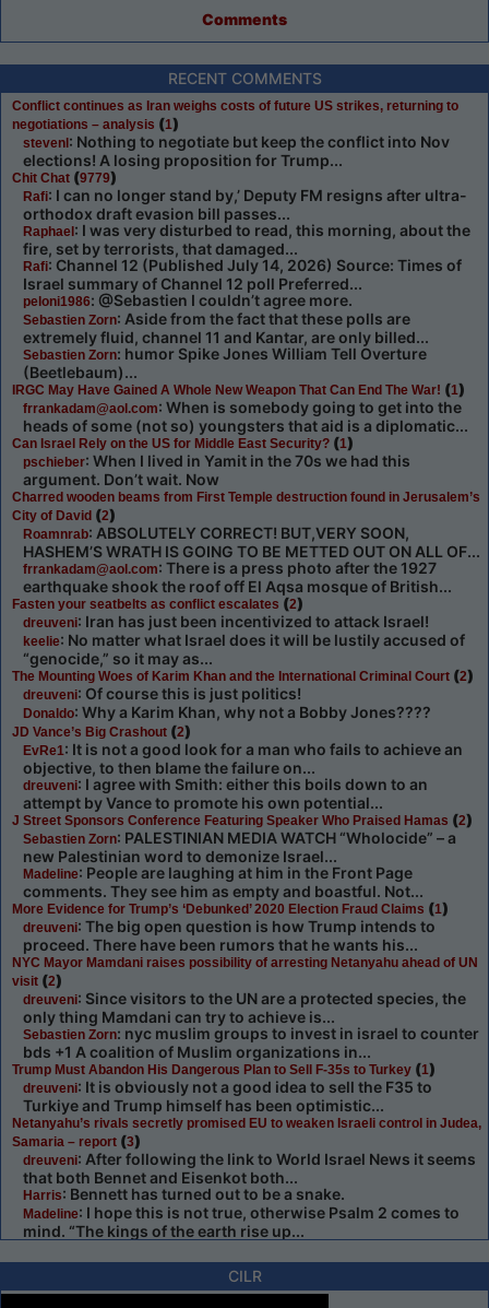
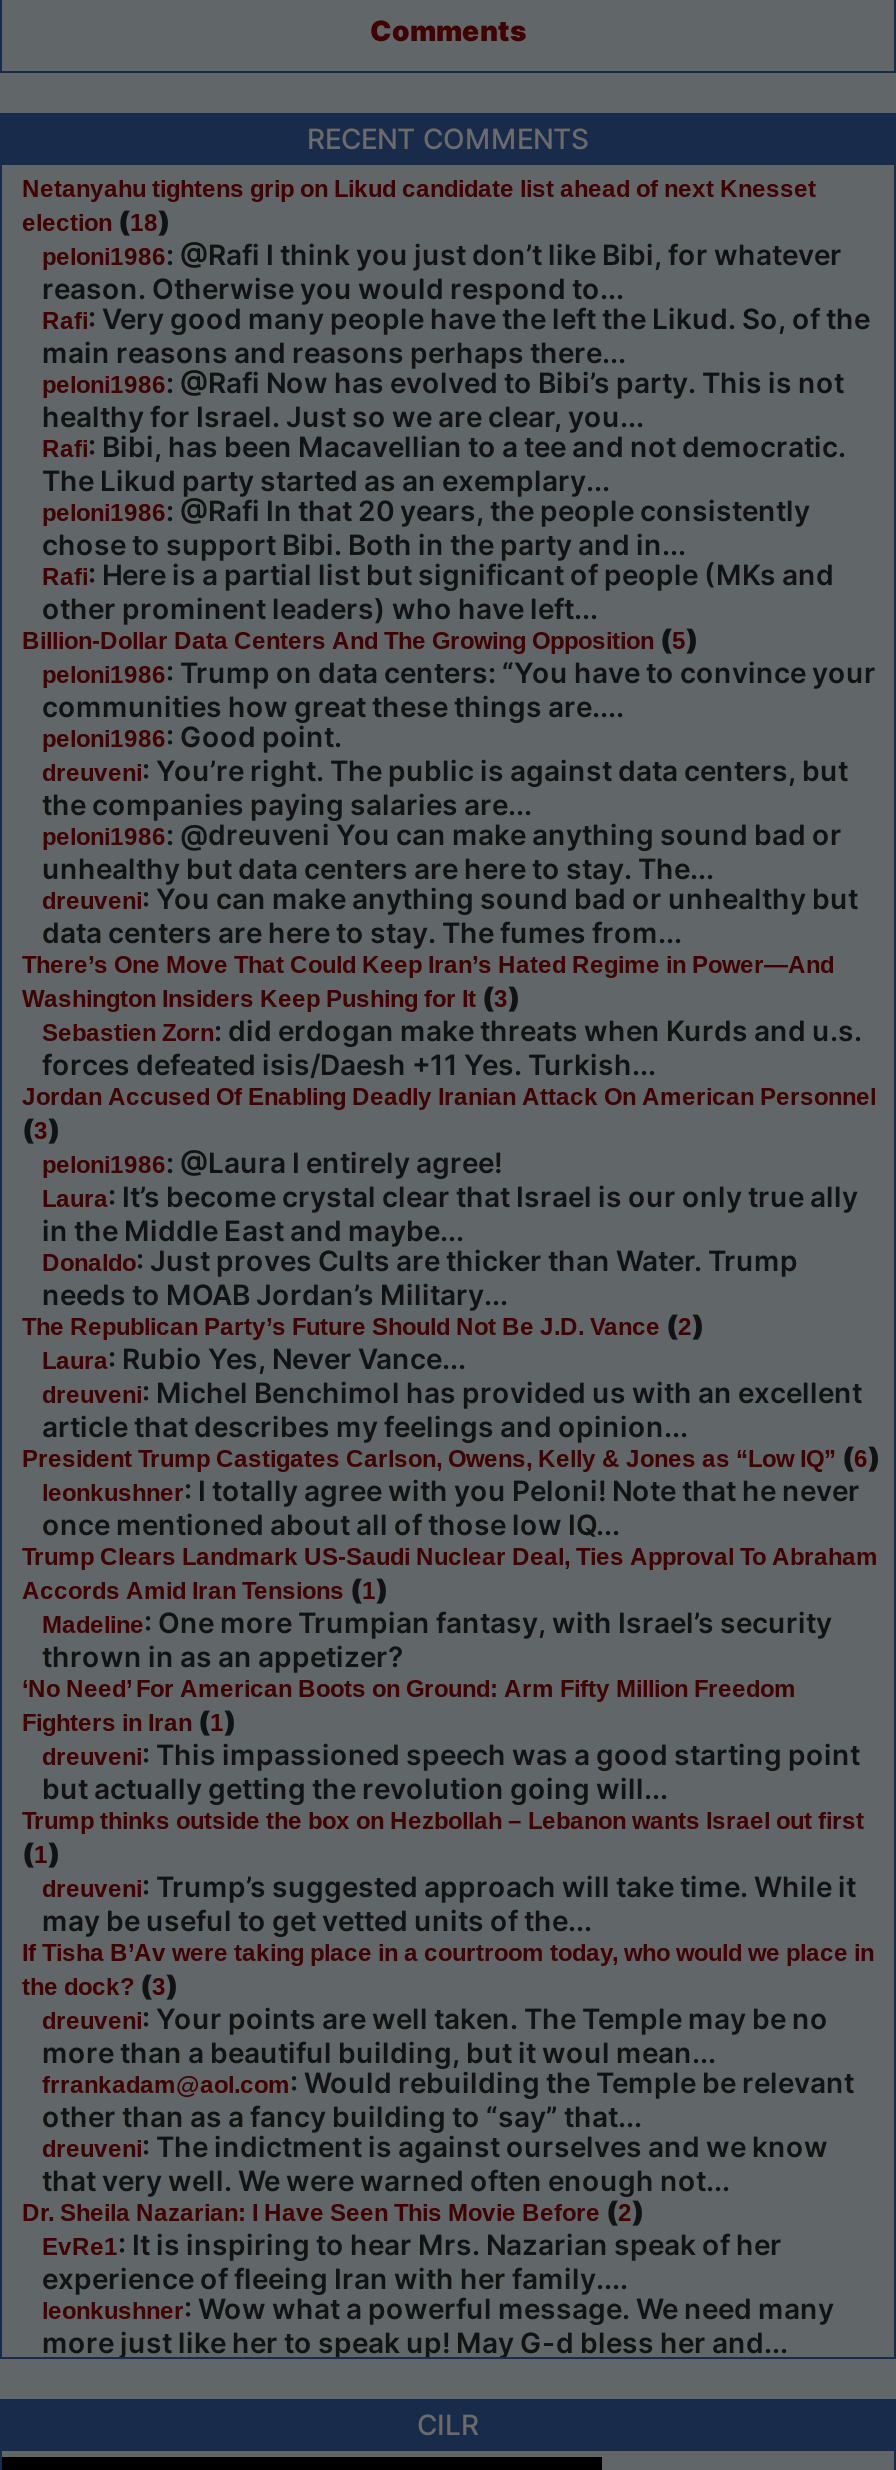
[12,99,481,1241] Conflict continues as Iran weighs costs of future US strikes, returning to | negotiations – analysis (1) | stevenl: Nothing to negotiate but keep the conflict into Nov | elections! A losing proposition for Trump... | Chit Chat (9779) | Rafi: I can no longer stand by,’ Deputy FM resigns after ultra- | orthodox draft evasion bill passes... | Raphael: I was very disturbed to read, this morning, about the | fire, set by terrorists, that damaged... | Rafi: Channel 12 (Published July 14, 2026) Source: Times of | Israel summary of Channel 12 poll Preferred... | peloni1986: @Sebastien I couldn’t agree more. | Sebastien Zorn: Aside from the fact that these polls are | extremely fluid, channel 11 and Kantar, are only billed... | Sebastien Zorn: humor Spike Jones William Tell Overture | (Beetlebaum)... | IRGC May Have Gained A Whole New Weapon That Can End The War! (1) | frrankadam@aol.com: When is somebody going to get into the | heads of some (not so) youngsters that aid is a diplomatic... | Can Israel Rely on the US for Middle East Security? (1) | pschieber: When I lived in Yamit in the 70s we had this | argument. Don’t wait. Now | Charred wooden beams from First Temple destruction found in Jerusalem’s | City of David (2) | Roamnrab: ABSOLUTELY CORRECT! BUT,VERY SOON, | HASHEM’S WRATH IS GOING TO BE METTED OUT ON ALL OF... | frrankadam@aol.com: There is a press photo after the 1927 | earthquake shook the roof off El Aqsa mosque of British... | Fasten your seatbelts as conflict escalates (2) | dreuveni: Iran has just been incentivized to attack Israel! | keelie: No matter what Israel does it will be lustily accused of | “genocide,” so it may as... | The Mounting Woes of Karim Khan and the International Criminal Court (2) | dreuveni: Of course this is just politics! | Donaldo: Why a Karim Khan, why not a Bobby Jones???? | JD Vance’s Big Crashout (2) | EvRe1: It is not a good look for a man who fails to achieve an | objective, to then blame the failure on... | dreuveni: I agree with Smith: either this boils down to an | attempt by Vance to promote his own potential... | J Street Sponsors Conference Featuring Speaker Who Praised Hamas (2) | Sebastien Zorn: PALESTINIAN MEDIA WATCH “Wholocide” – a | new Palestinian word to demonize Israel... | Madeline: People are laughing at him in the Front Page | comments. They see him as empty and boastful. Not... | More Evidence for Trump’s ‘Debunked’ 2020 Election Fraud Claims (1) | dreuveni: The big open question is how Trump intends to | proceed. There have been rumors that he wants his... | NYC Mayor Mamdani raises possibility of arresting Netanyahu ahead of UN | visit (2) | dreuveni: Since visitors to the UN are a protected species, the | only thing Mamdani can try to achieve is... | Sebastien Zorn: nyc muslim groups to invest in israel to counter | bds +1 A coalition of Muslim organizations in... | Trump Must Abandon His Dangerous Plan to Sell F-35s to Turkey (1) | dreuveni: It is obviously not a good idea to sell the F35 to | Turkiye and Trump himself has been optimistic... | Netanyahu’s rivals secretly promised EU to weaken Israeli control in Judea, | Samaria – report (3) | dreuveni: After following the link to World Israel News it seems | that both Bennet and Eisenkot both... | Harris: Bennett has turned out to be a snake. | Madeline: I hope this is not true, otherwise Psalm 2 comes to | mind. “The kings of the earth rise up... -> [22,176,880,2360] Netanyahu tightens grip on Likud candidate list ahead of next Knesset | election (18) | peloni1986: @Rafi I think you just don’t like Bibi, for whatever | reason. Otherwise you would respond to... | Rafi: Very good many people have the left the Likud. So, of the | main reasons and reasons perhaps there... | peloni1986: @Rafi Now has evolved to Bibi’s party. This is not | healthy for Israel. Just so we are clear, you... | Rafi: Bibi, has been Macavellian to a tee and not democratic. | The Likud party started as an exemplary... | peloni1986: @Rafi In that 20 years, the people consistently | chose to support Bibi. Both in the party and in... | Rafi: Here is a partial list but significant of people (MKs and | other prominent leaders) who have left... | Billion-Dollar Data Centers And The Growing Opposition (5) | peloni1986: Trump on data centers: “You have to convince your | communities how great these things are.... | peloni1986: Good point. | dreuveni: You’re right. The public is against data centers, but | the companies paying salaries are... | peloni1986: @dreuveni You can make anything sound bad or | unhealthy but data centers are here to stay. The... | dreuveni: You can make anything sound bad or unhealthy but | data centers are here to stay. The fumes from... | There’s One Move That Could Keep Iran’s Hated Regime in Power—And | Washington Insiders Keep Pushing for It (3) | Sebastien Zorn: did erdogan make threats when Kurds and u.s. | forces defeated isis/Daesh +11 Yes. Turkish... | Jordan Accused Of Enabling Deadly Iranian Attack On American Personnel | (3) | peloni1986: @Laura I entirely agree! | Laura: It’s become crystal clear that Israel is our only true ally | in the Middle East and maybe... | Donaldo: Just proves Cults are thicker than Water. Trump | needs to MOAB Jordan’s Military... | The Republican Party’s Future Should Not Be J.D. Vance (2) | Laura: Rubio Yes, Never Vance... | dreuveni: Michel Benchimol has provided us with an excellent | article that describes my feelings and opinion... | President Trump Castigates Carlson, Owens, Kelly & Jones as “Low IQ” (6) | leonkushner: I totally agree with you Peloni! Note that he never | once mentioned about all of those low IQ... | Trump Clears Landmark US-Saudi Nuclear Deal, Ties Approval To Abraham | Accords Amid Iran Tensions (1) | Madeline: One more Trumpian fantasy, with Israel’s security | thrown in as an appetizer? | ‘No Need’ For American Boots on Ground: Arm Fifty Million Freedom | Fighters in Iran (1) | dreuveni: This impassioned speech was a good starting point | but actually getting the revolution going will... | Trump thinks outside the box on Hezbollah – Lebanon wants Israel out first | (1) | dreuveni: Trump’s suggested approach will take time. While it | may be useful to get vetted units of the... | If Tisha B’Av were taking place in a courtroom today, who would we place in | the dock? (3) | dreuveni: Your points are well taken. The Temple may be no | more than a beautiful building, but it woul mean... | frrankadam@aol.com: Would rebuilding the Temple be relevant | other than as a fancy building to “say” that... | dreuveni: The indictment is against ourselves and we know | that very well. We were warned often enough not... | Dr. Sheila Nazarian: I Have Seen This Movie Before (2) | EvRe1: It is inspiring to hear Mrs. Nazarian speak of her | experience of fleeing Iran with her family.... | leonkushner: Wow what a powerful message. We need many | more just like her to speak up! May G-d bless her and...

